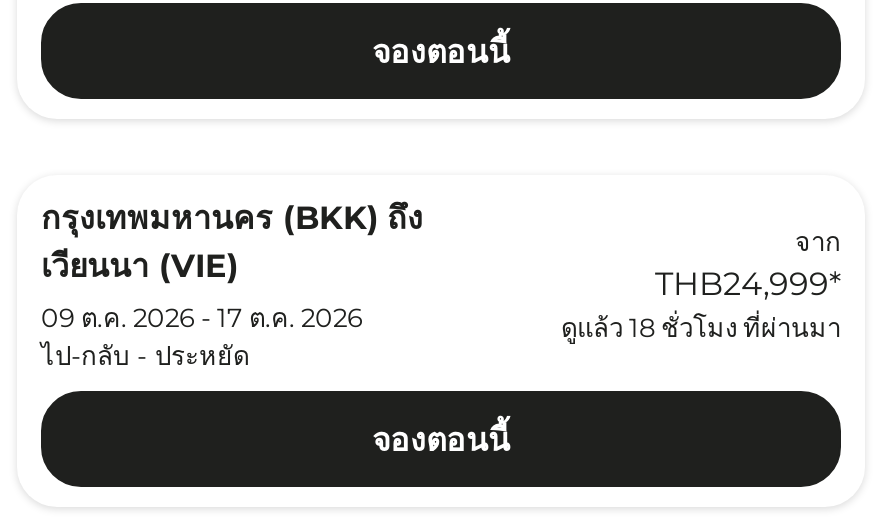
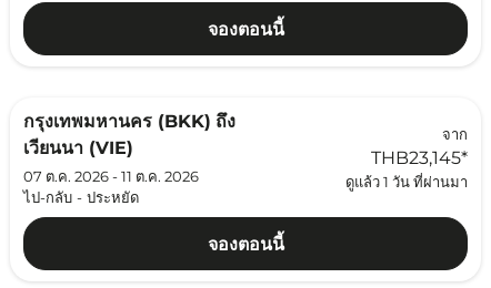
[561,265,841,343] THB24,999* | ดูแล้ว 18 ชั่วโมง ที่ผ่านมา -> [345,147,468,191] THB23,145* | ดูแล้ว 1 วัน ที่ผ่านมา
[41,301,363,333] 09 ต.ค. 2026 - 17 ต.ค. 2026 -> [23,167,199,185] 07 ต.ค. 2026 - 11 ต.ค. 2026

